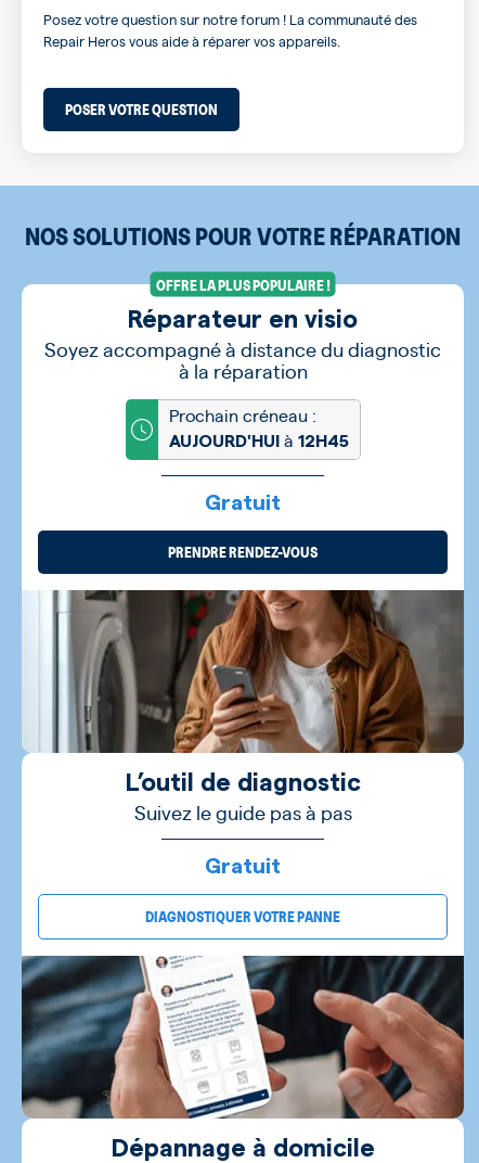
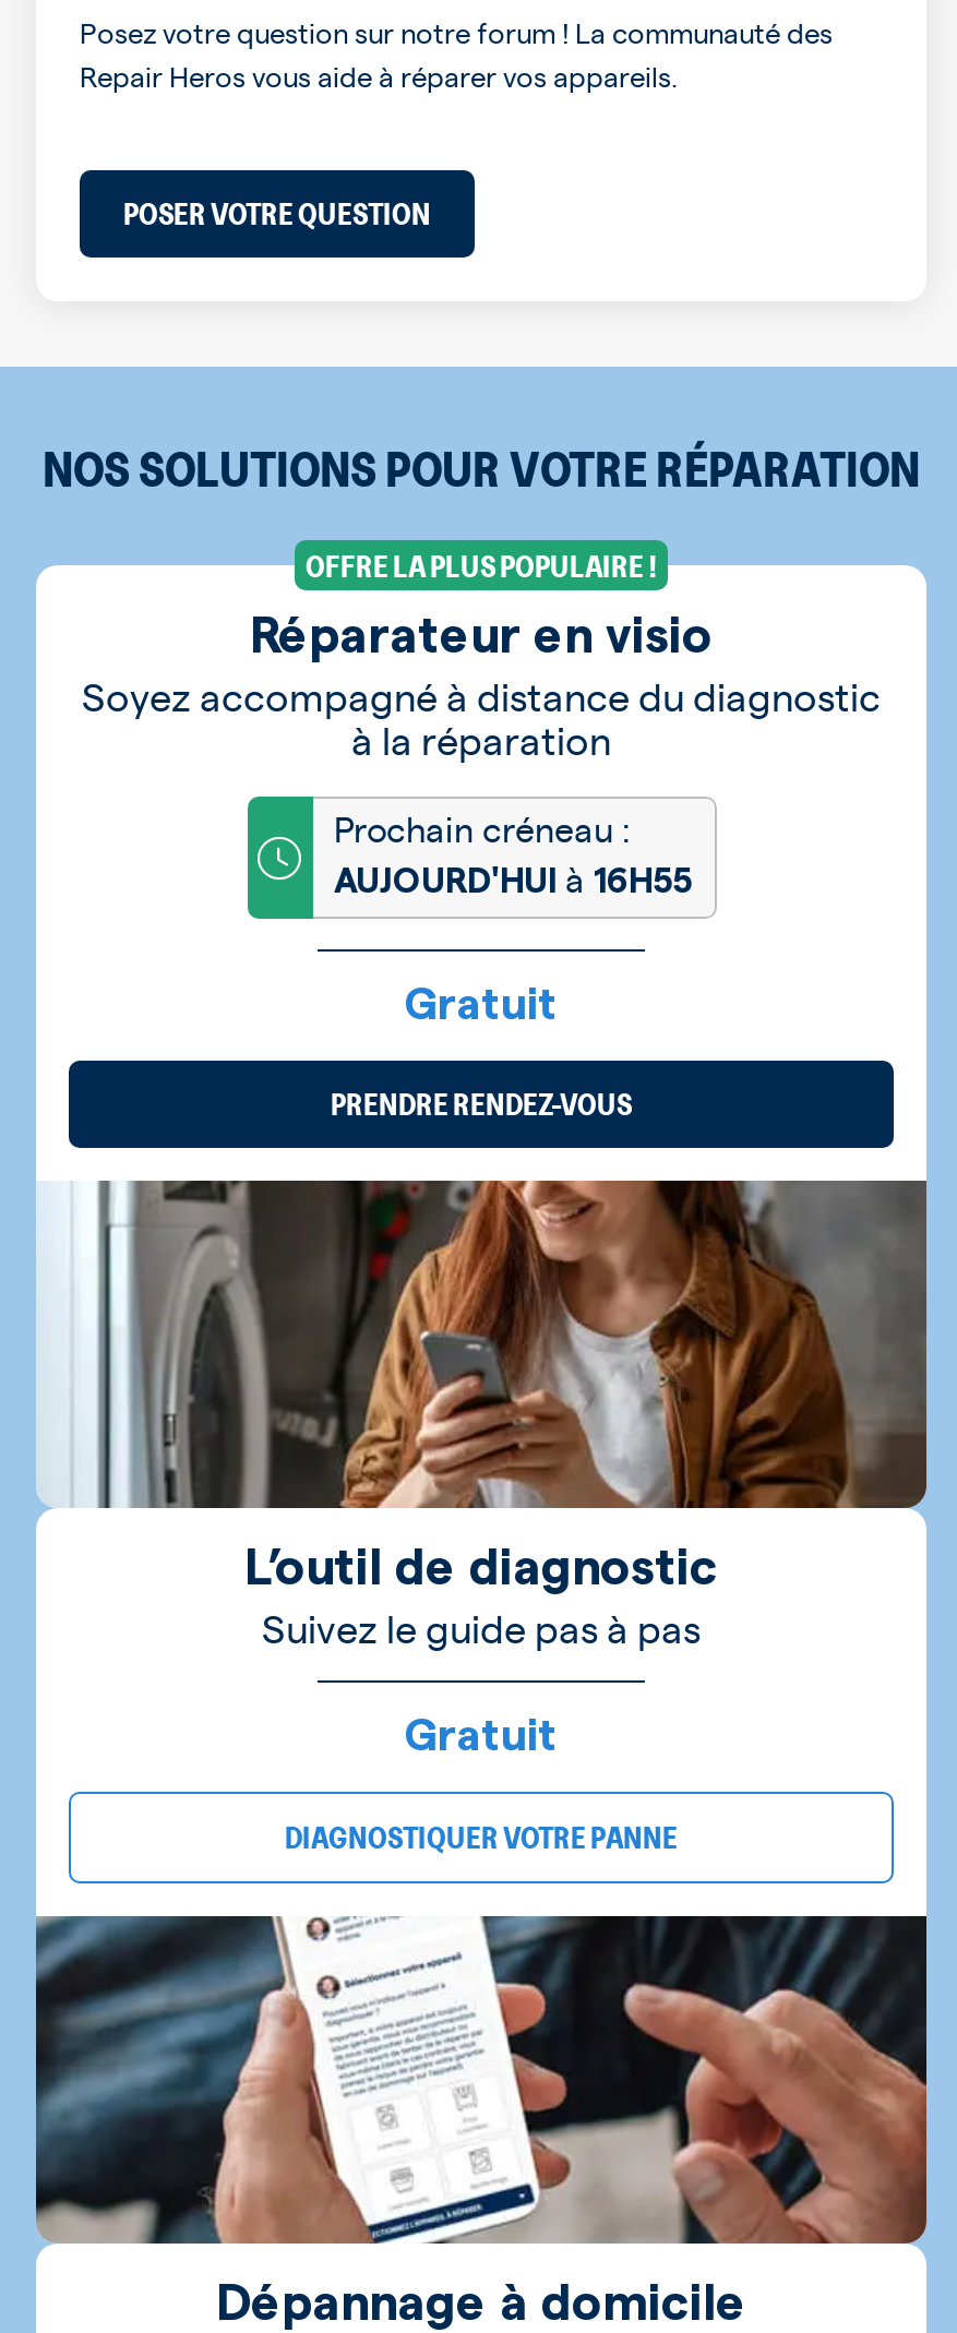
[169,429,348,451] AUJOURD'HUI à 12H45 -> [334,856,692,901] AUJOURD'HUI à 16H55

